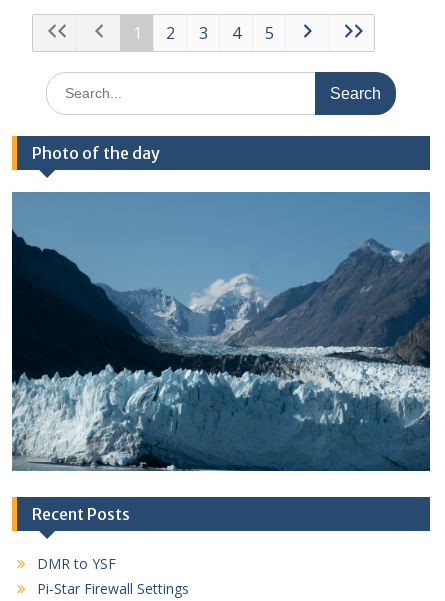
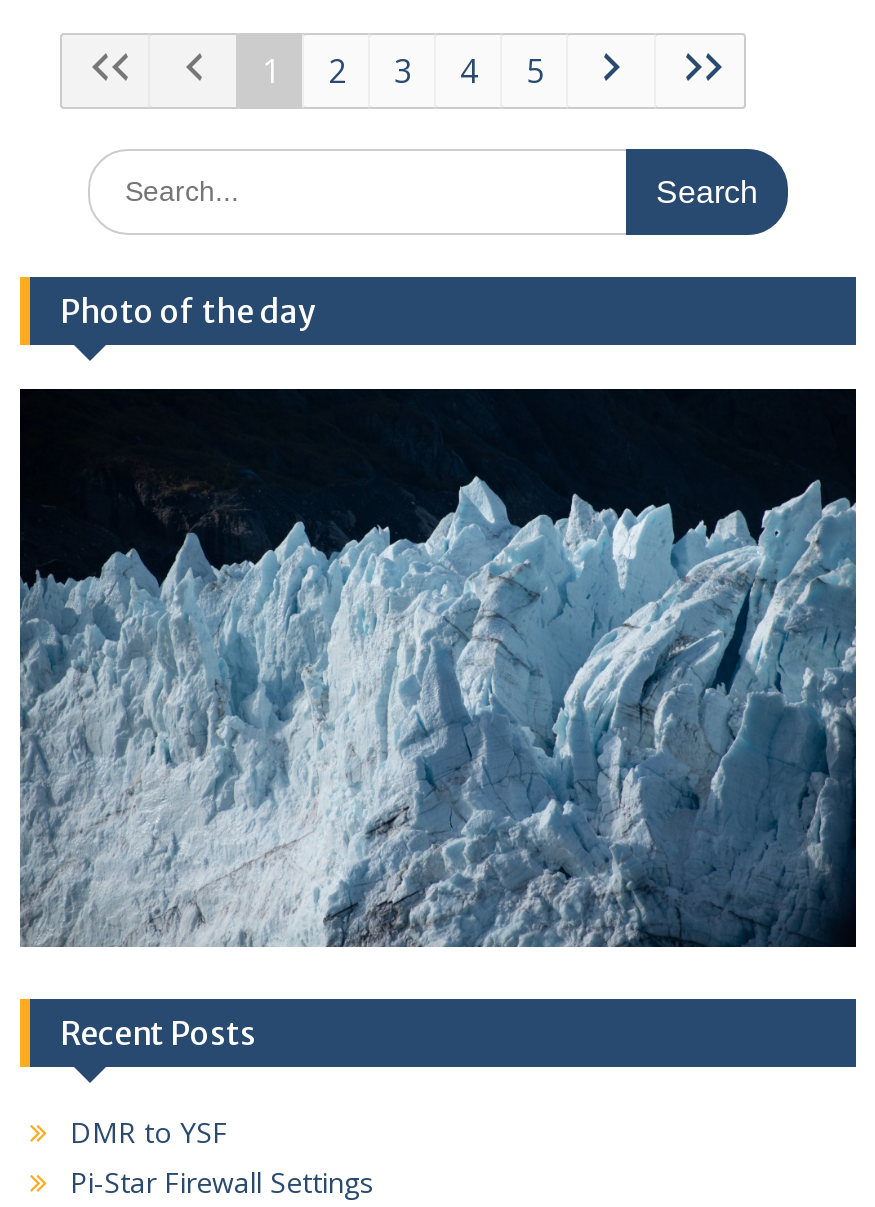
[11,191,431,471] [image] -> [18,387,858,947] [image]

